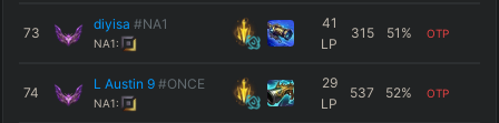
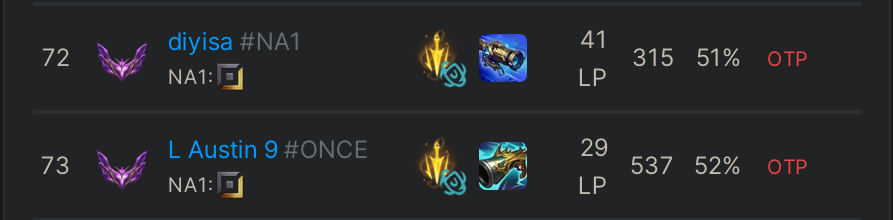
[23,24,40,41] 73 -> [42,41,70,71] 72
[24,84,39,101] 74 -> [41,149,71,179] 73

